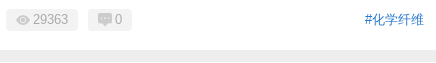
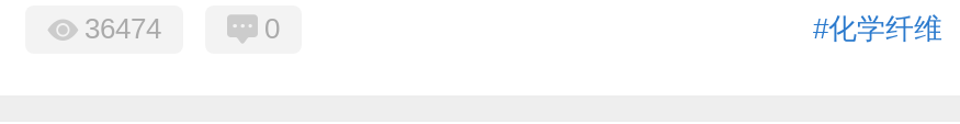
[33,12,68,27] 29363 -> [84,12,161,45] 36474

